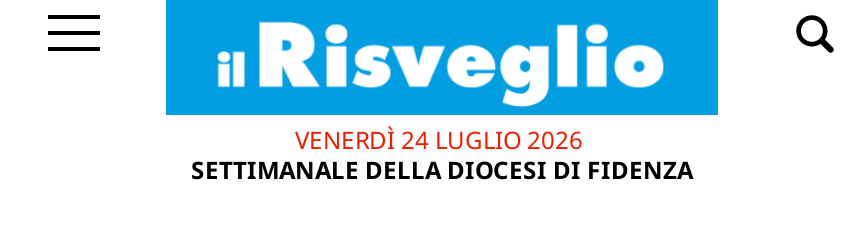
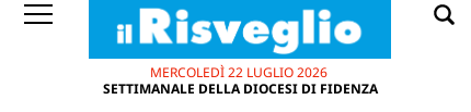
[295,124,589,158] VENERDÌ 24 LUGLIO 2026 -> [150,63,330,82] MERCOLEDÌ 22 LUGLIO 2026

